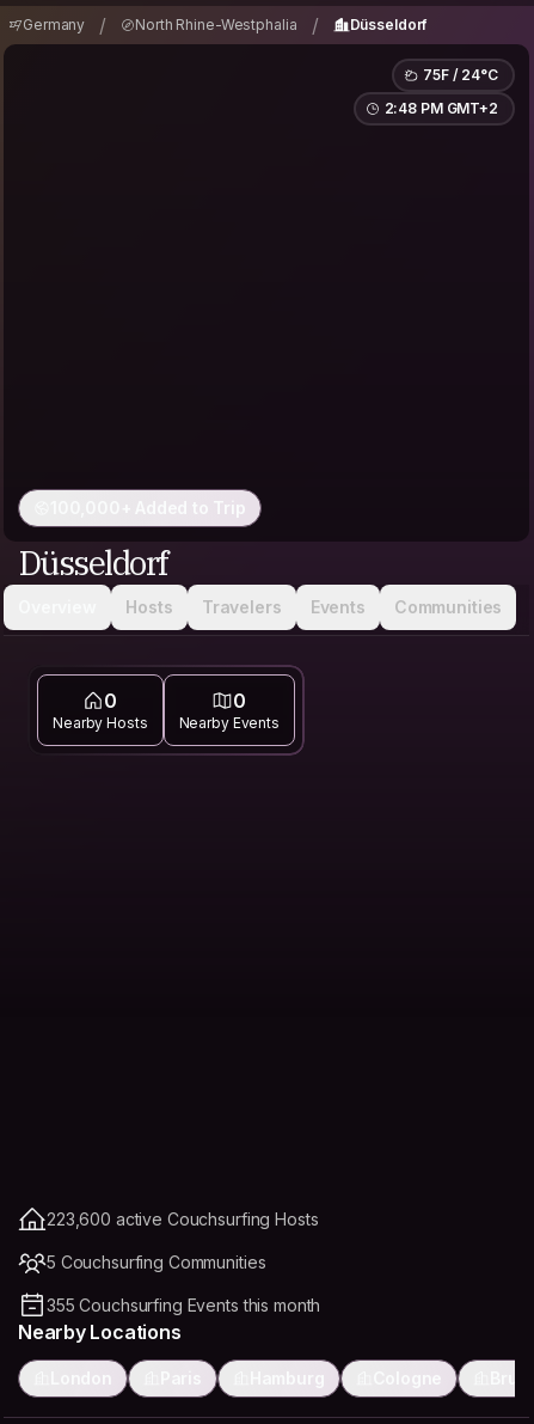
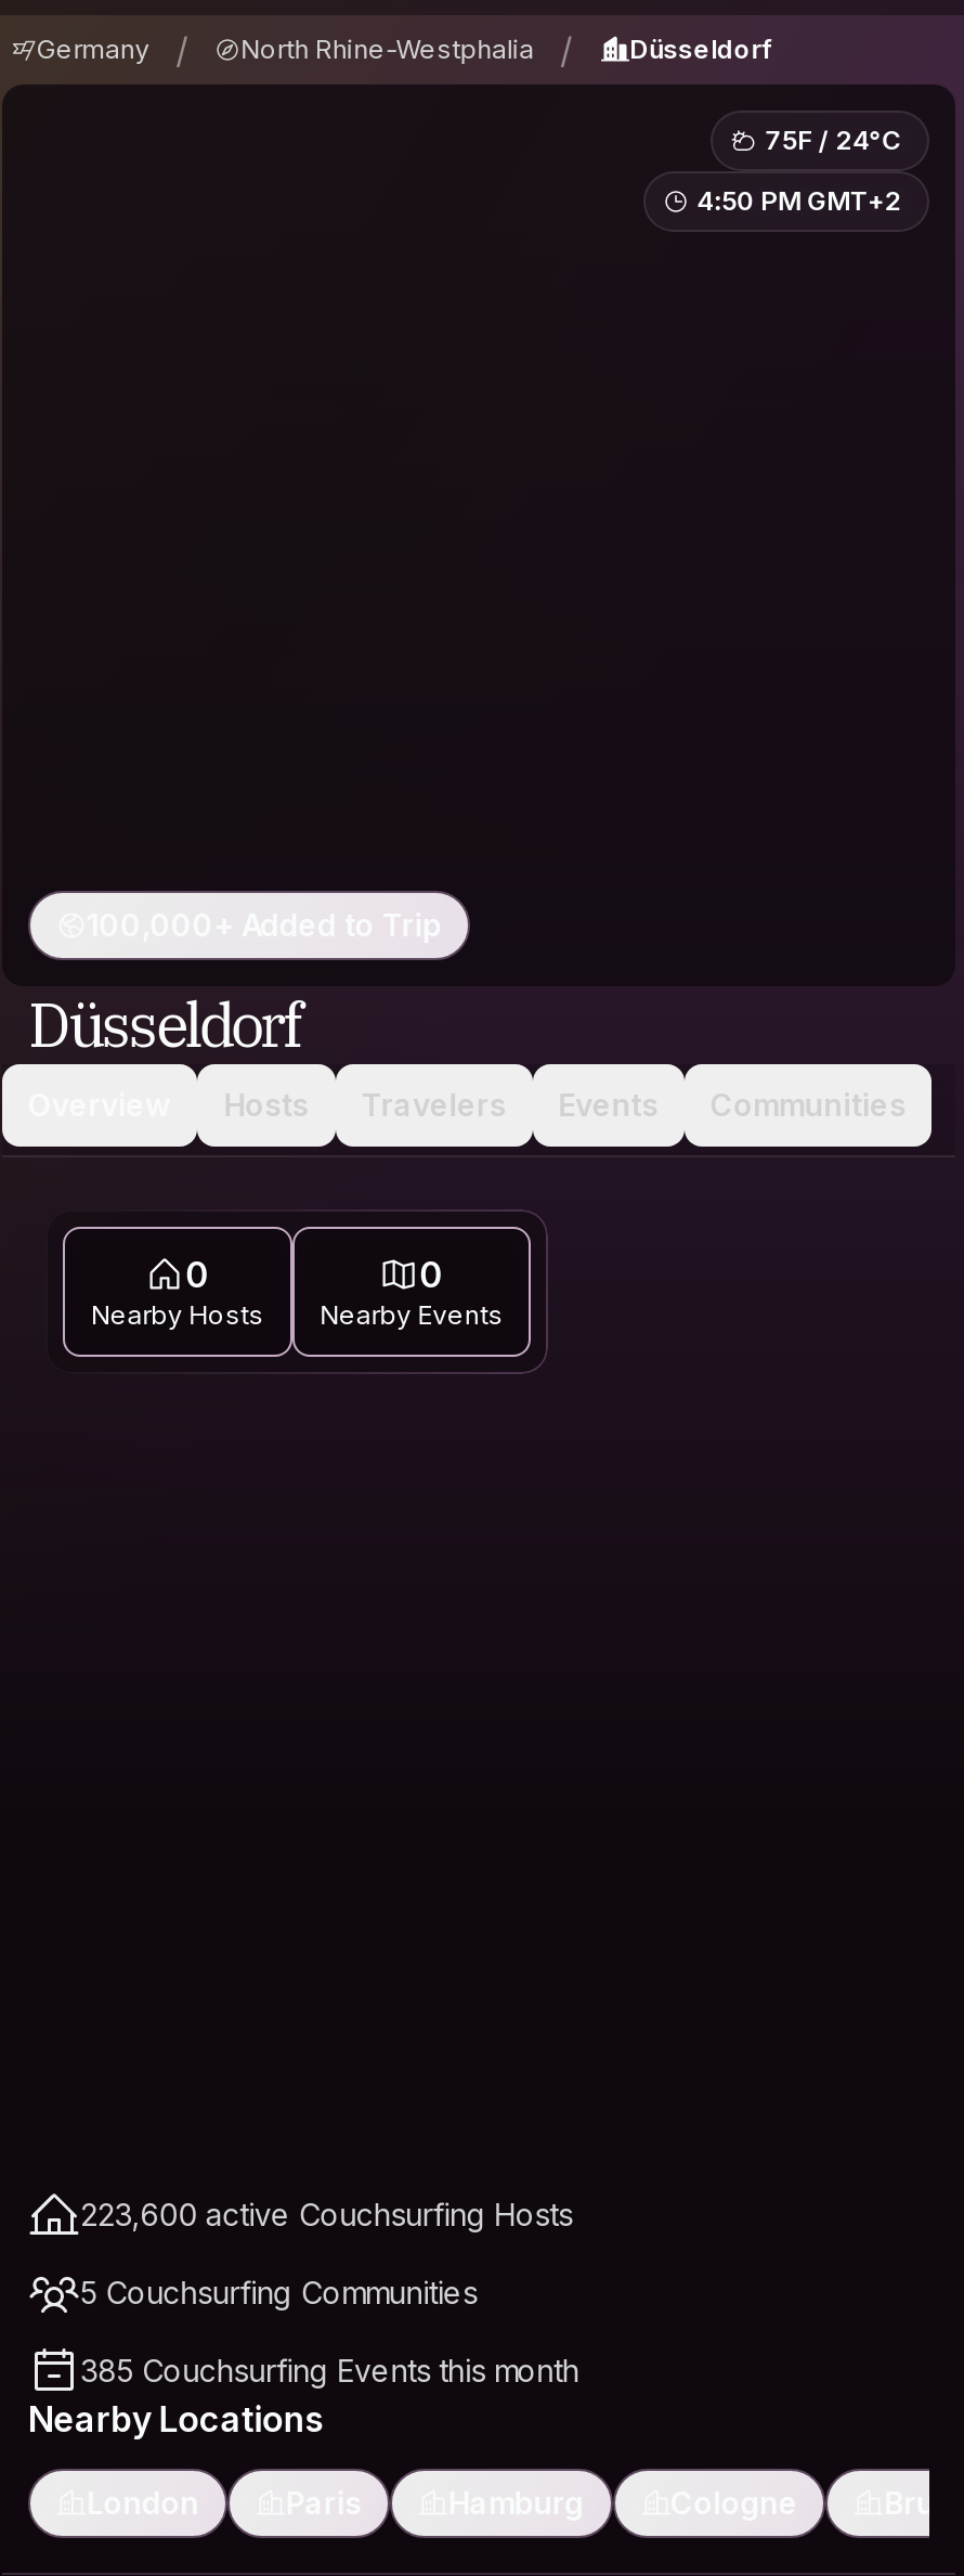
[384,99,498,117] 2:48 PM GMT+2 -> [696,184,901,217] 4:50 PM GMT+2
[47,1295,320,1315] 355 Couchsurfing Events this month -> [80,2352,579,2389] 385 Couchsurfing Events this month

